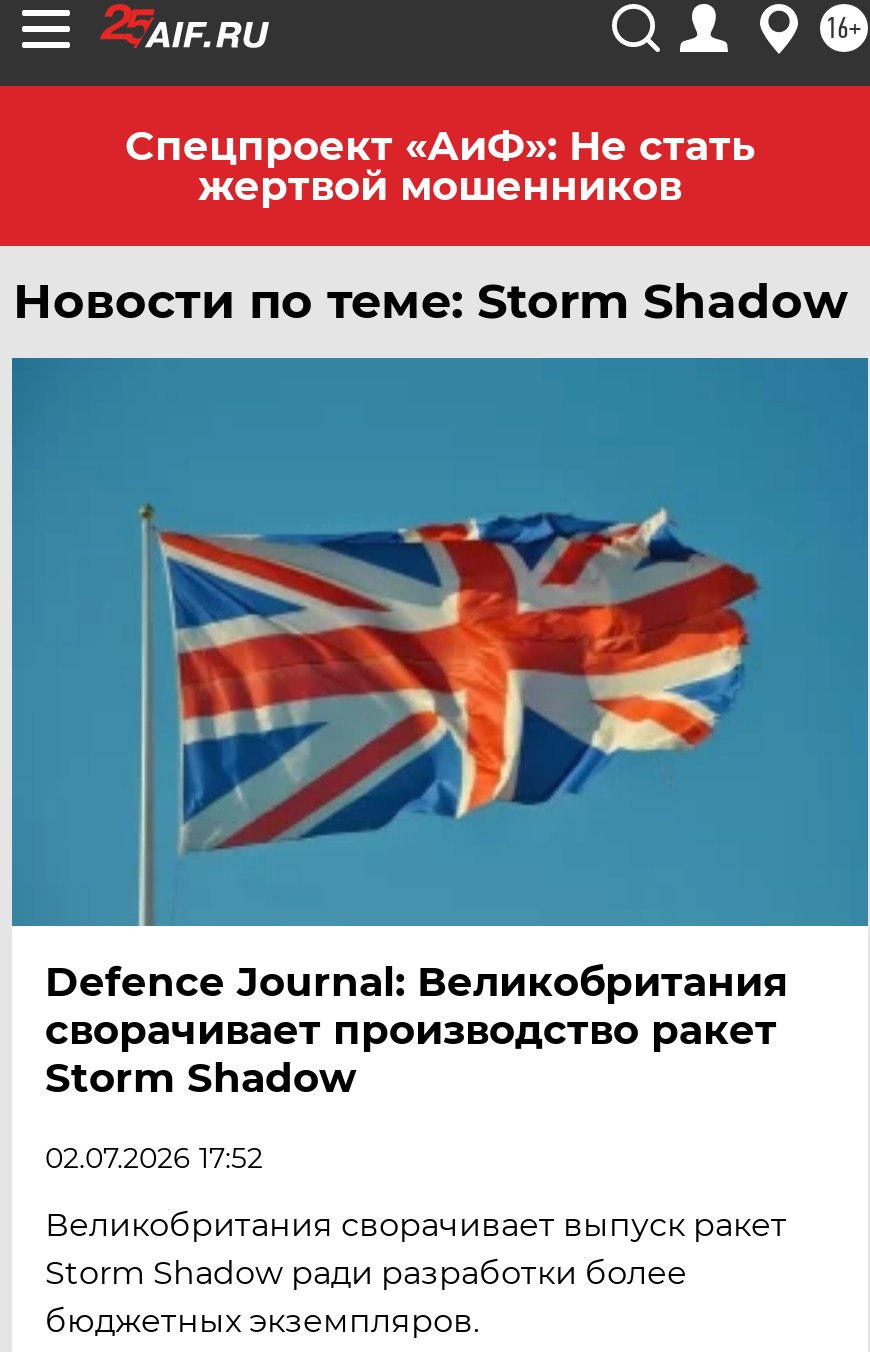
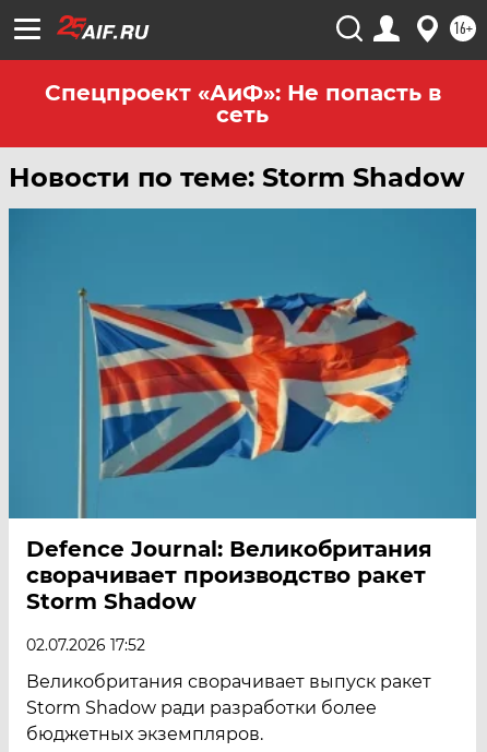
[125,122,755,210] Спецпроект «АиФ»: Не стать | жертвой мошенников -> [44,80,441,128] Спецпроект «АиФ»: Не попасть в | сеть

